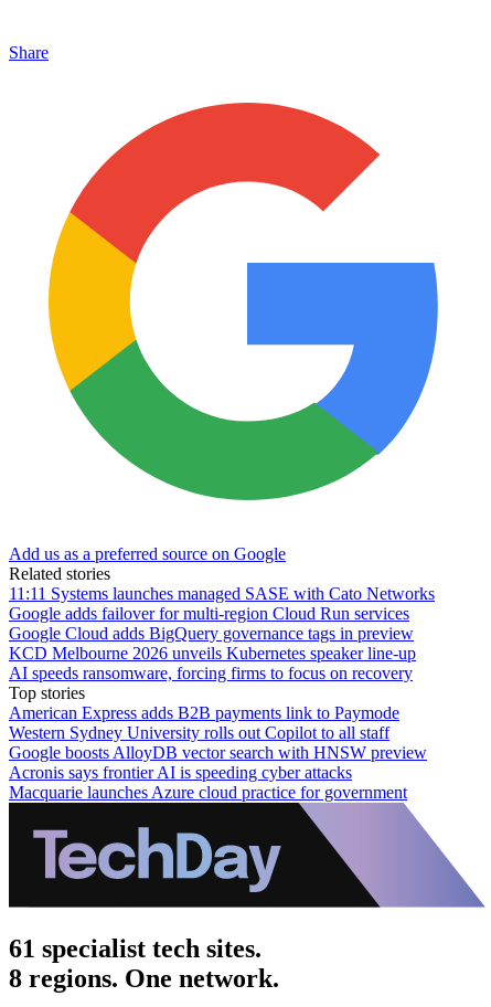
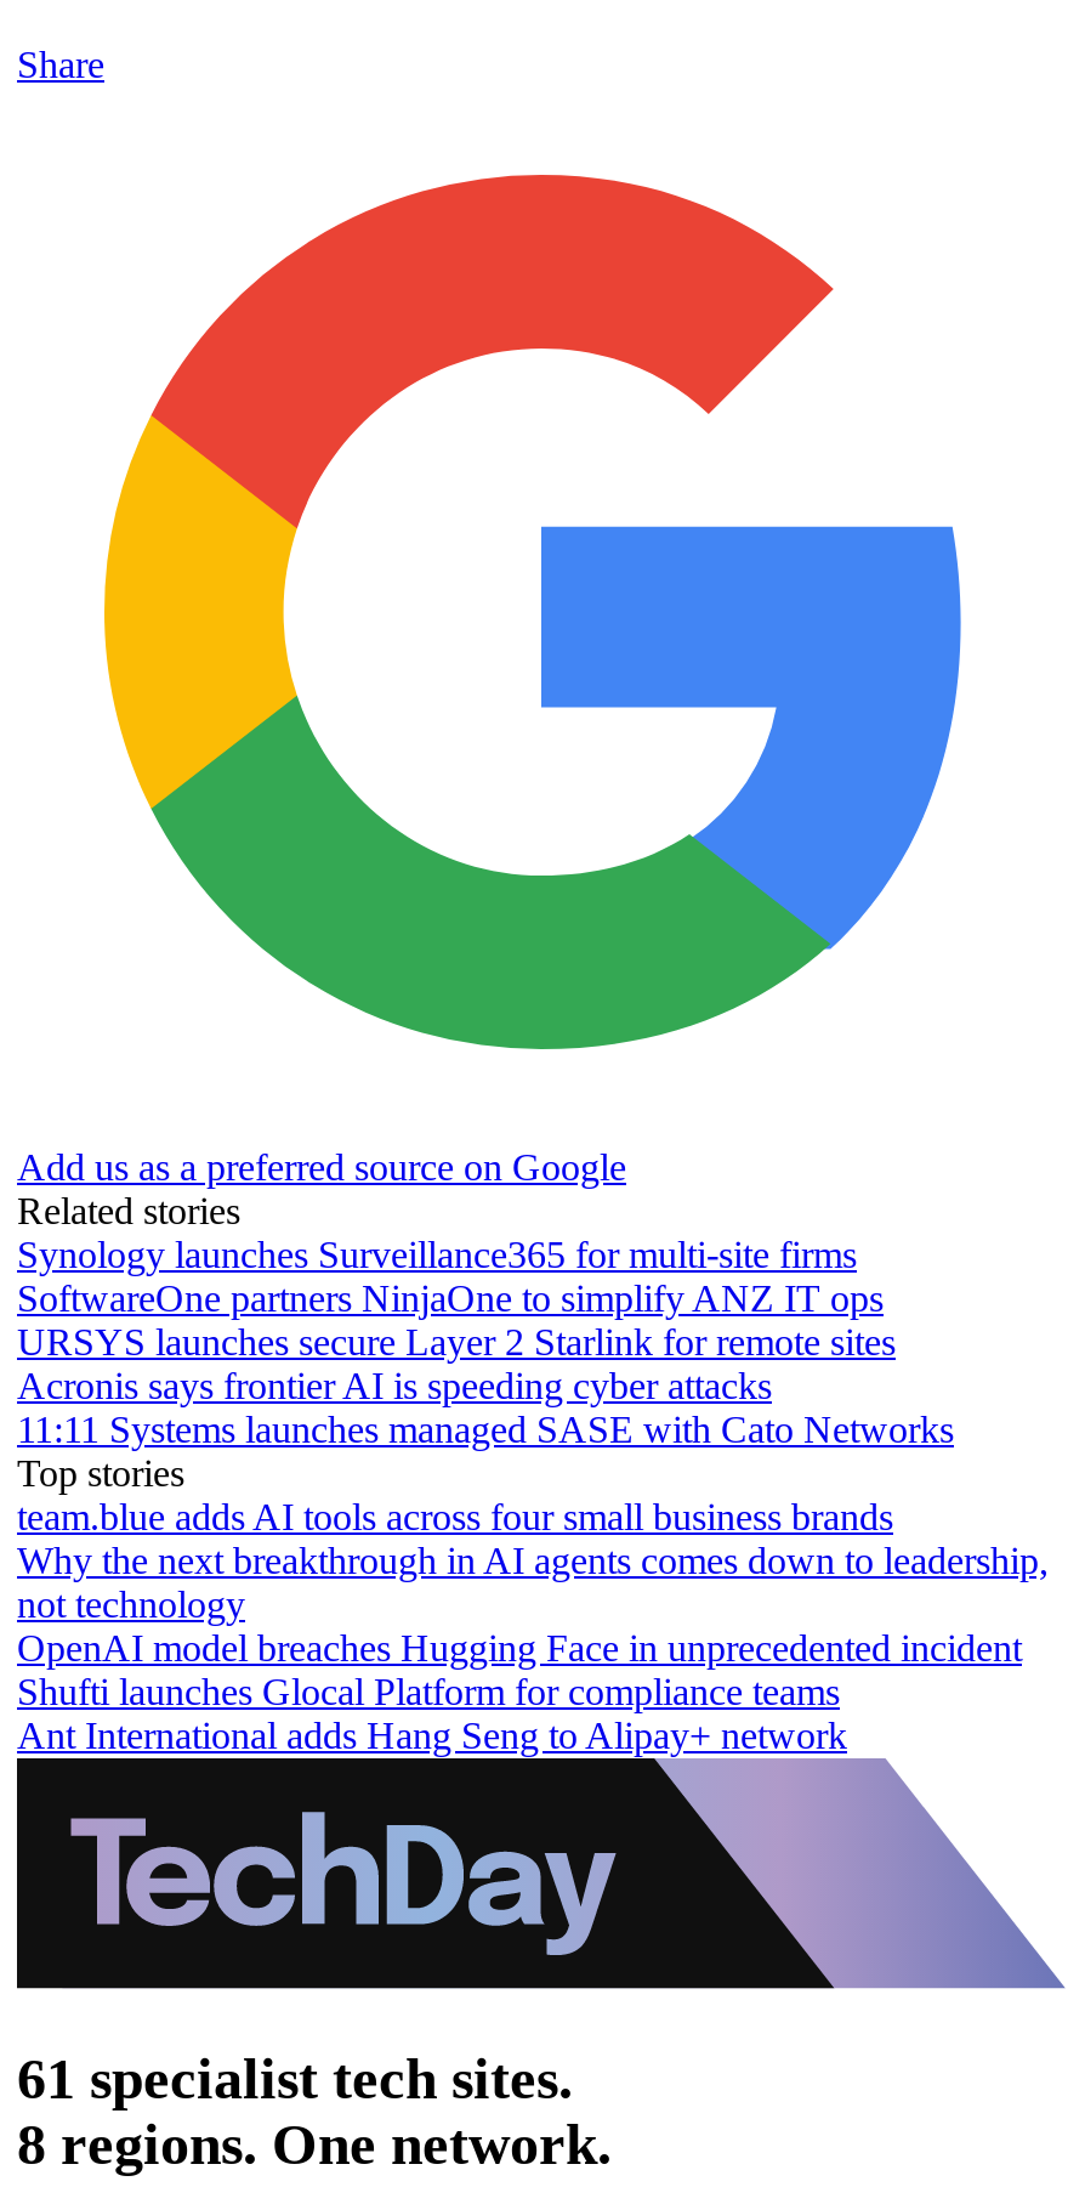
none -> [17,1233,896,1361] Synology launches Surveillance365 for multi-site firms | SoftwareOne partners NinjaOne to simplify ANZ IT ops | URSYS launches secure Layer 2 Starlink for remote sites
moved [9,584,435,602] -> [17,1407,954,1449]: 11:11 Systems launches managed SASE with Cato Networks
[9,603,416,682] Google adds failover for multi-region Cloud Run services | Google Cloud adds BigQuery governance tags in preview | KCD Melbourne 2026 unveils Kubernetes speaker line-up | AI speeds ransomware, forcing firms to focus on recovery -> none
[9,703,427,801] American Express adds B2B payments link to Paymode | Western Sydney University rolls out Copilot to all staff | Google boosts AlloyDB vector search with HNSW preview | Macquarie launches Azure cloud practice for government -> [17,1495,1049,1755] team.blue adds AI tools across four small business brands | Why the next breakthrough in AI agents comes down to leadership, | not technology | OpenAI model breaches Hugging Face in unprecedented incident | Shufti launches Glocal Platform for compliance teams | Ant International adds Hang Seng to Alipay+ network
moved [9,762,352,781] -> [17,1364,772,1405]: Acronis says frontier AI is speeding cyber attacks

